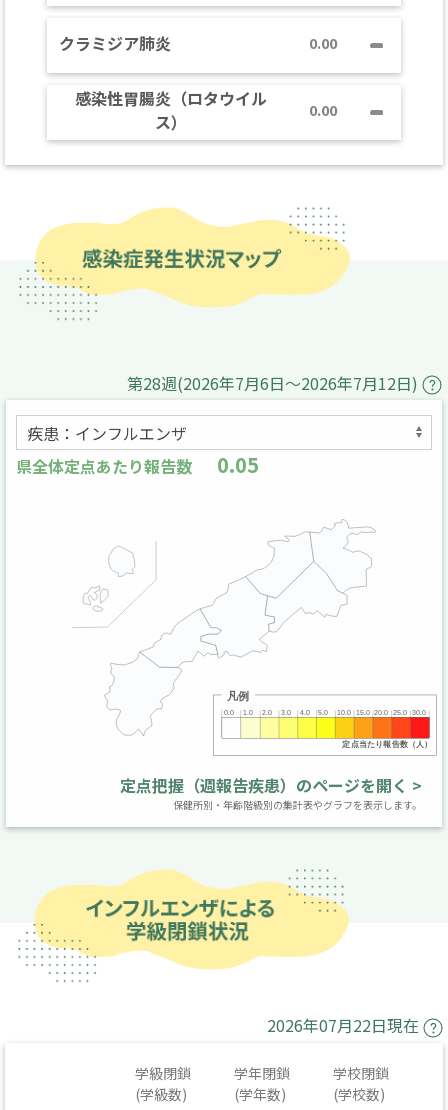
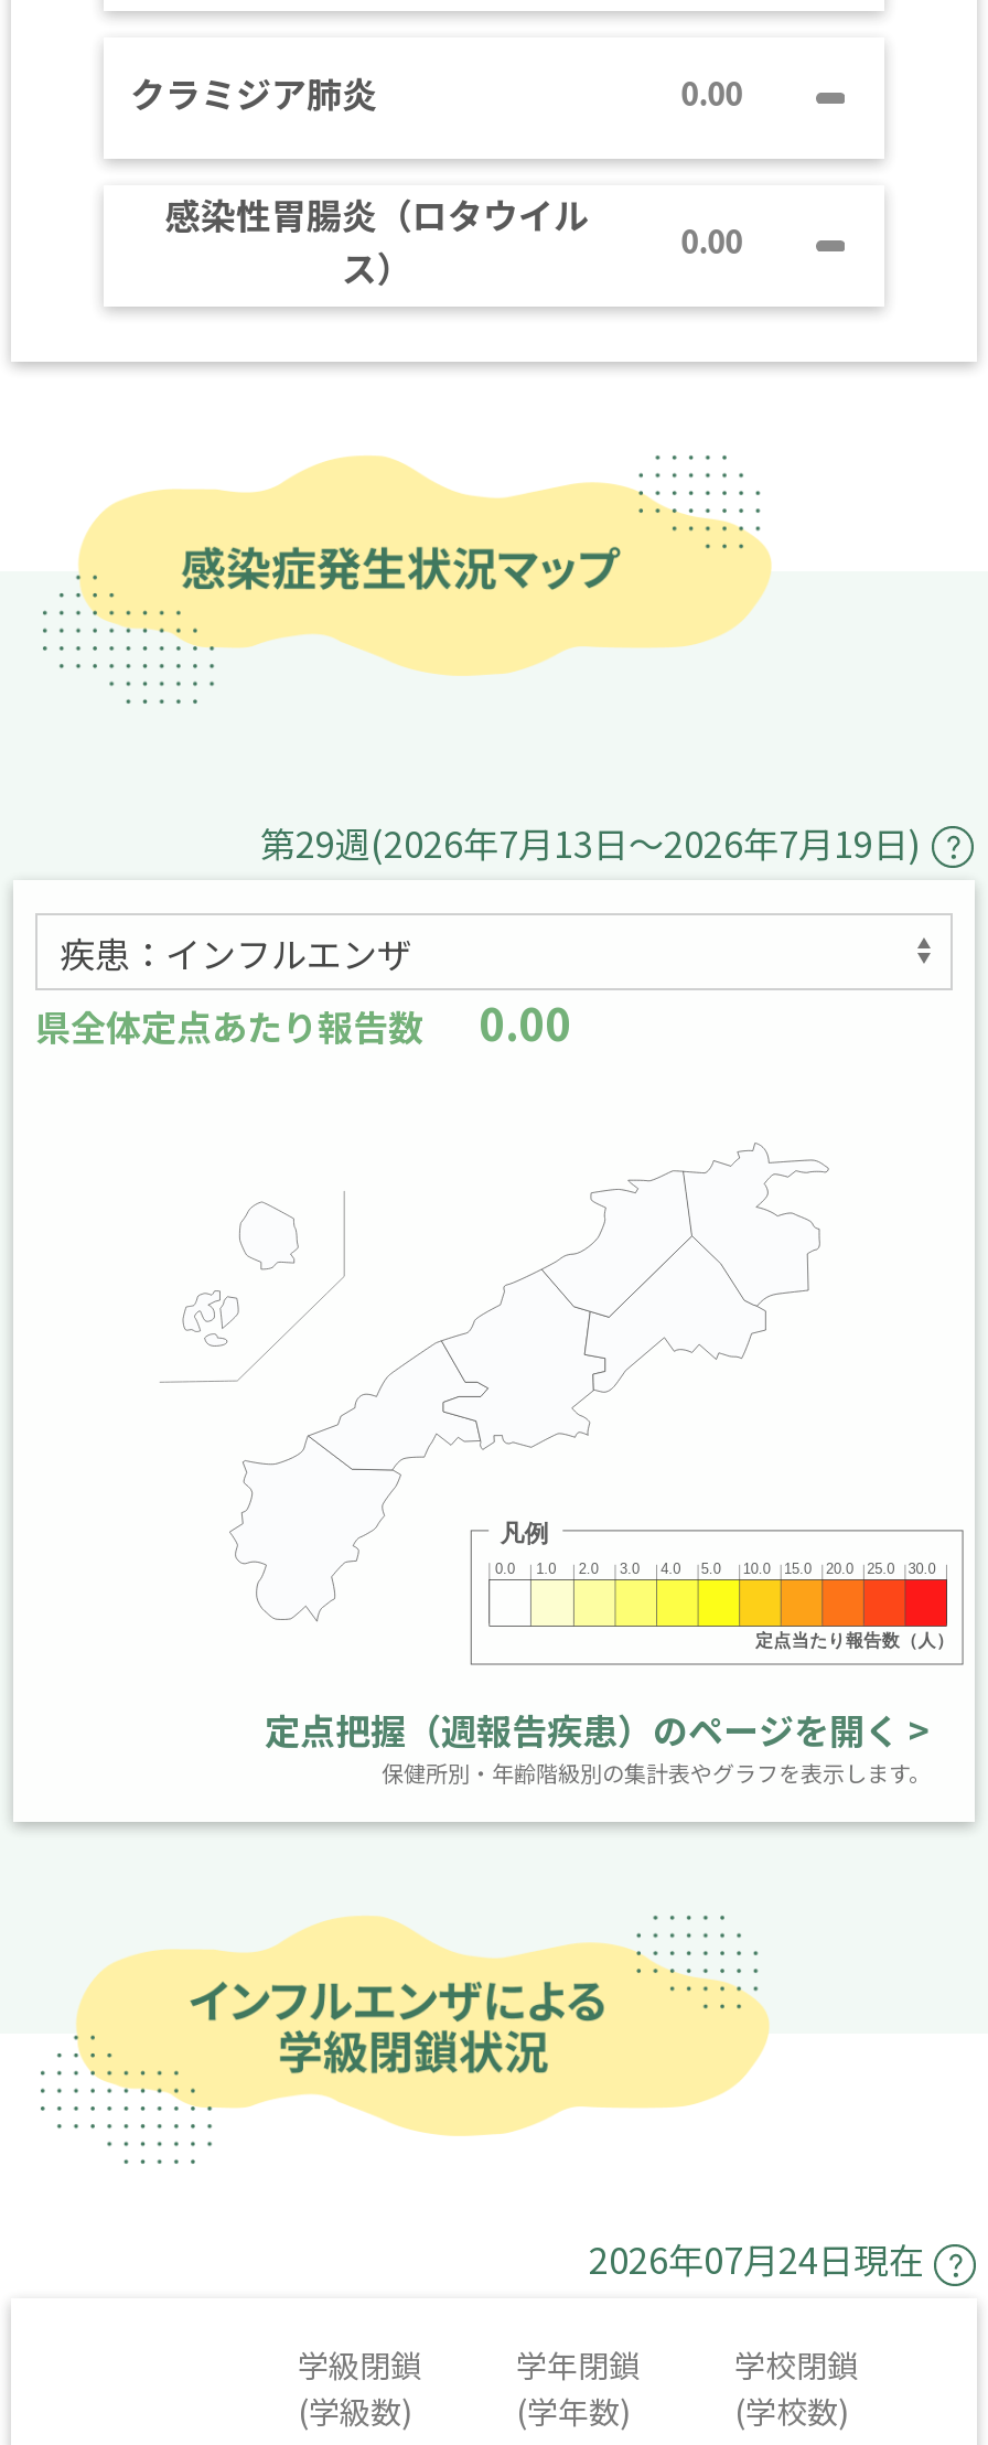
[127,371,418,395] 第28週(2026年7月6日～2026年7月12日) -> [260,815,922,868] 第29週(2026年7月13日～2026年7月19日)
[16,450,259,479] 県全体定点あたり報告数 0.05 -> [35,991,571,1055] 県全体定点あたり報告数 0.00
[267,1013,419,1037] 2026年07月22日現在 -> [589,2232,924,2285] 2026年07月24日現在

